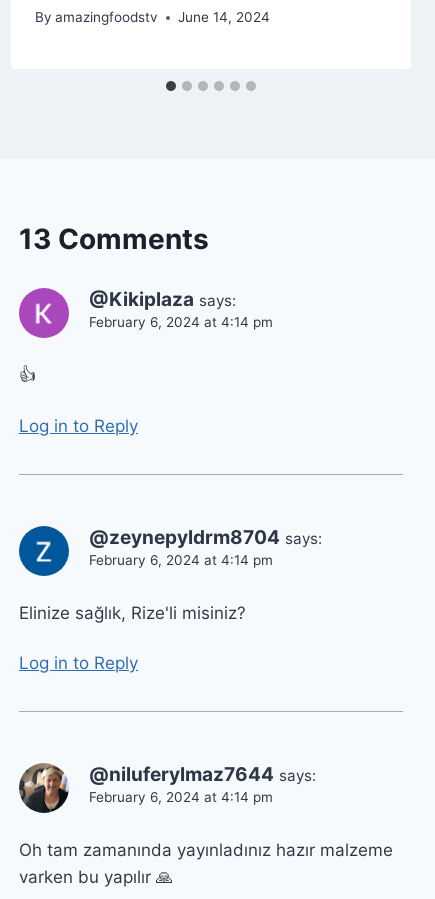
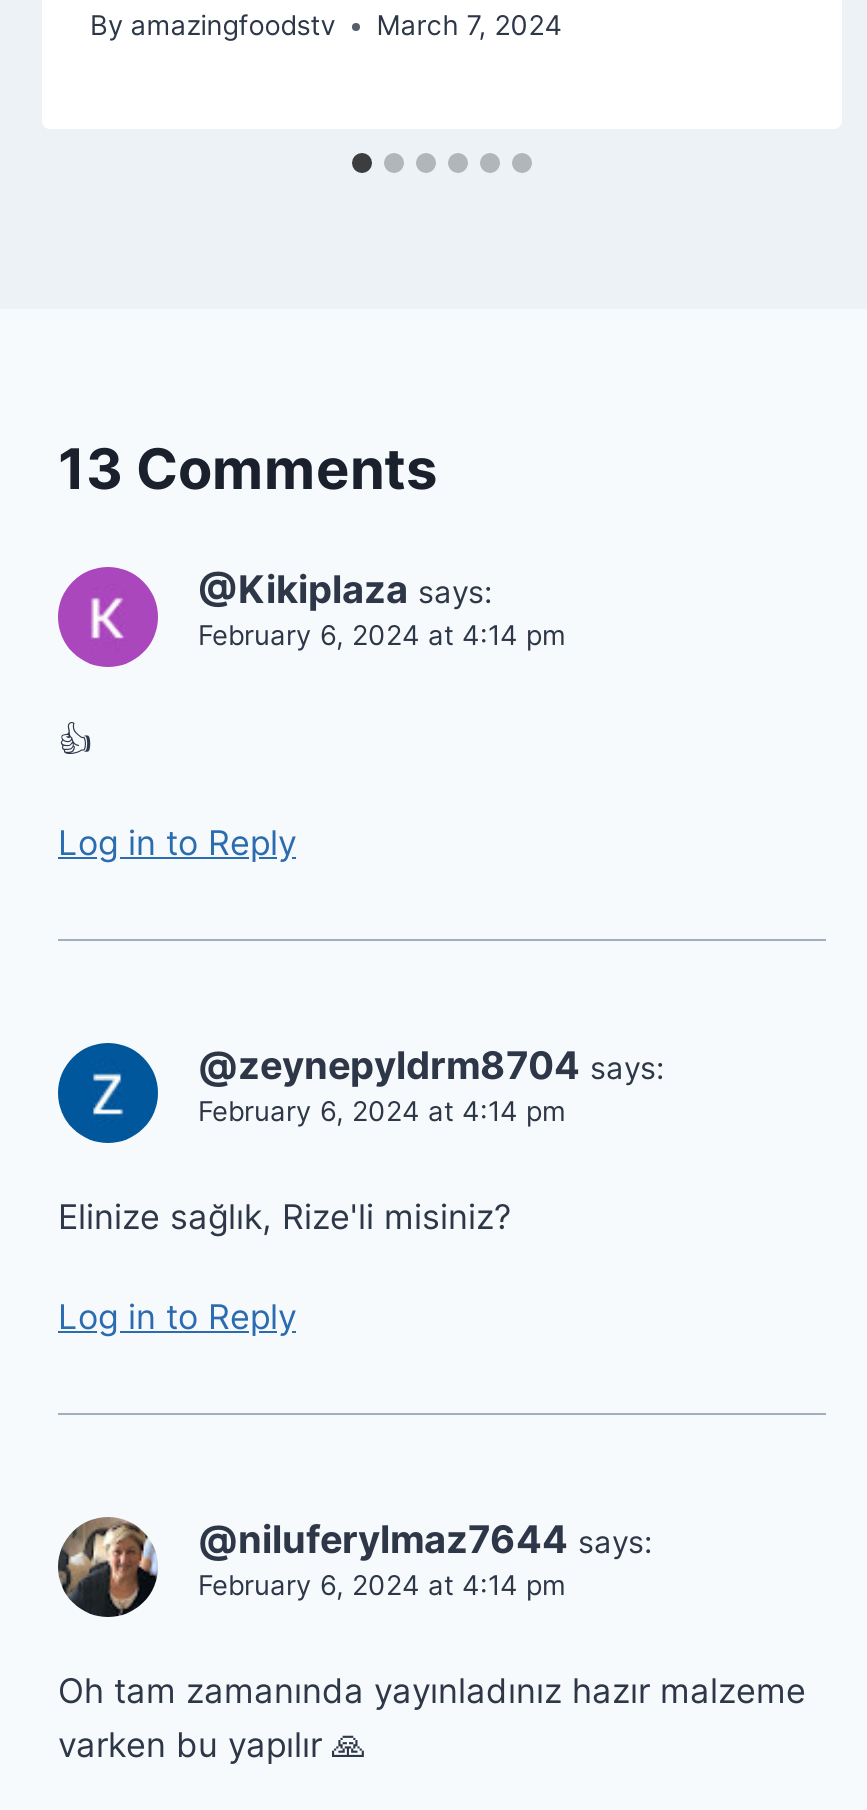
[35,9,270,25] By amazingfoodstv June 14, 2024 -> [90,10,562,42] By amazingfoodstv March 7, 2024

